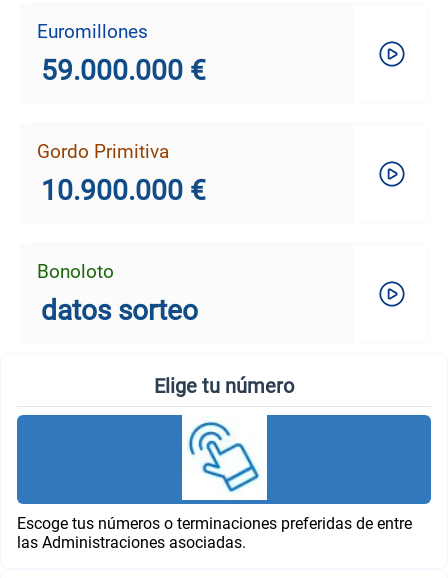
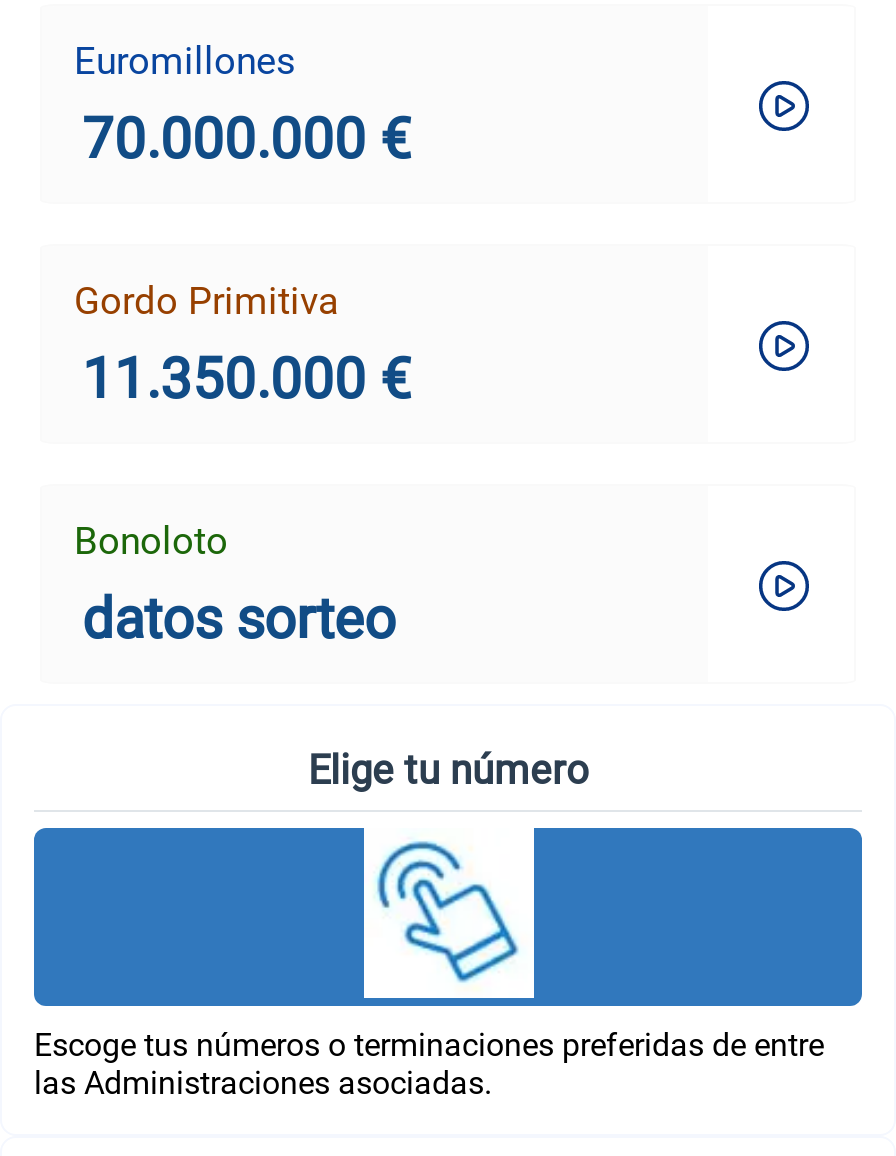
[41,54,206,87] 59.000.000 € -> [82,106,412,172] 70.000.000 €
[41,174,206,207] 10.900.000 € -> [82,346,412,412] 11.350.000 €

